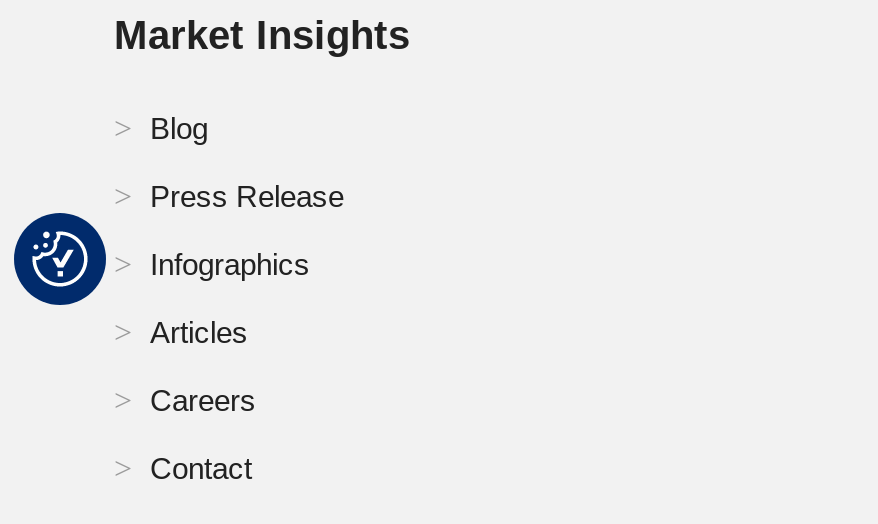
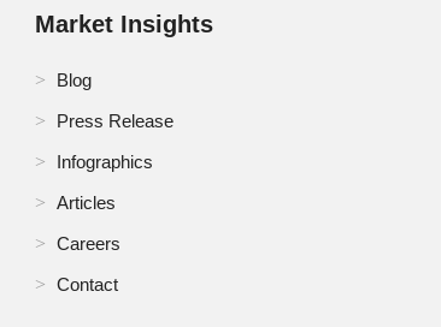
[12,211,108,307] [image] -> none

